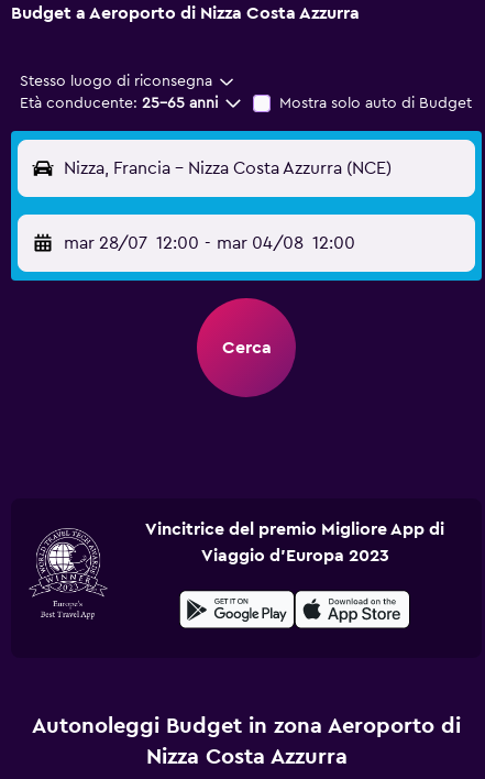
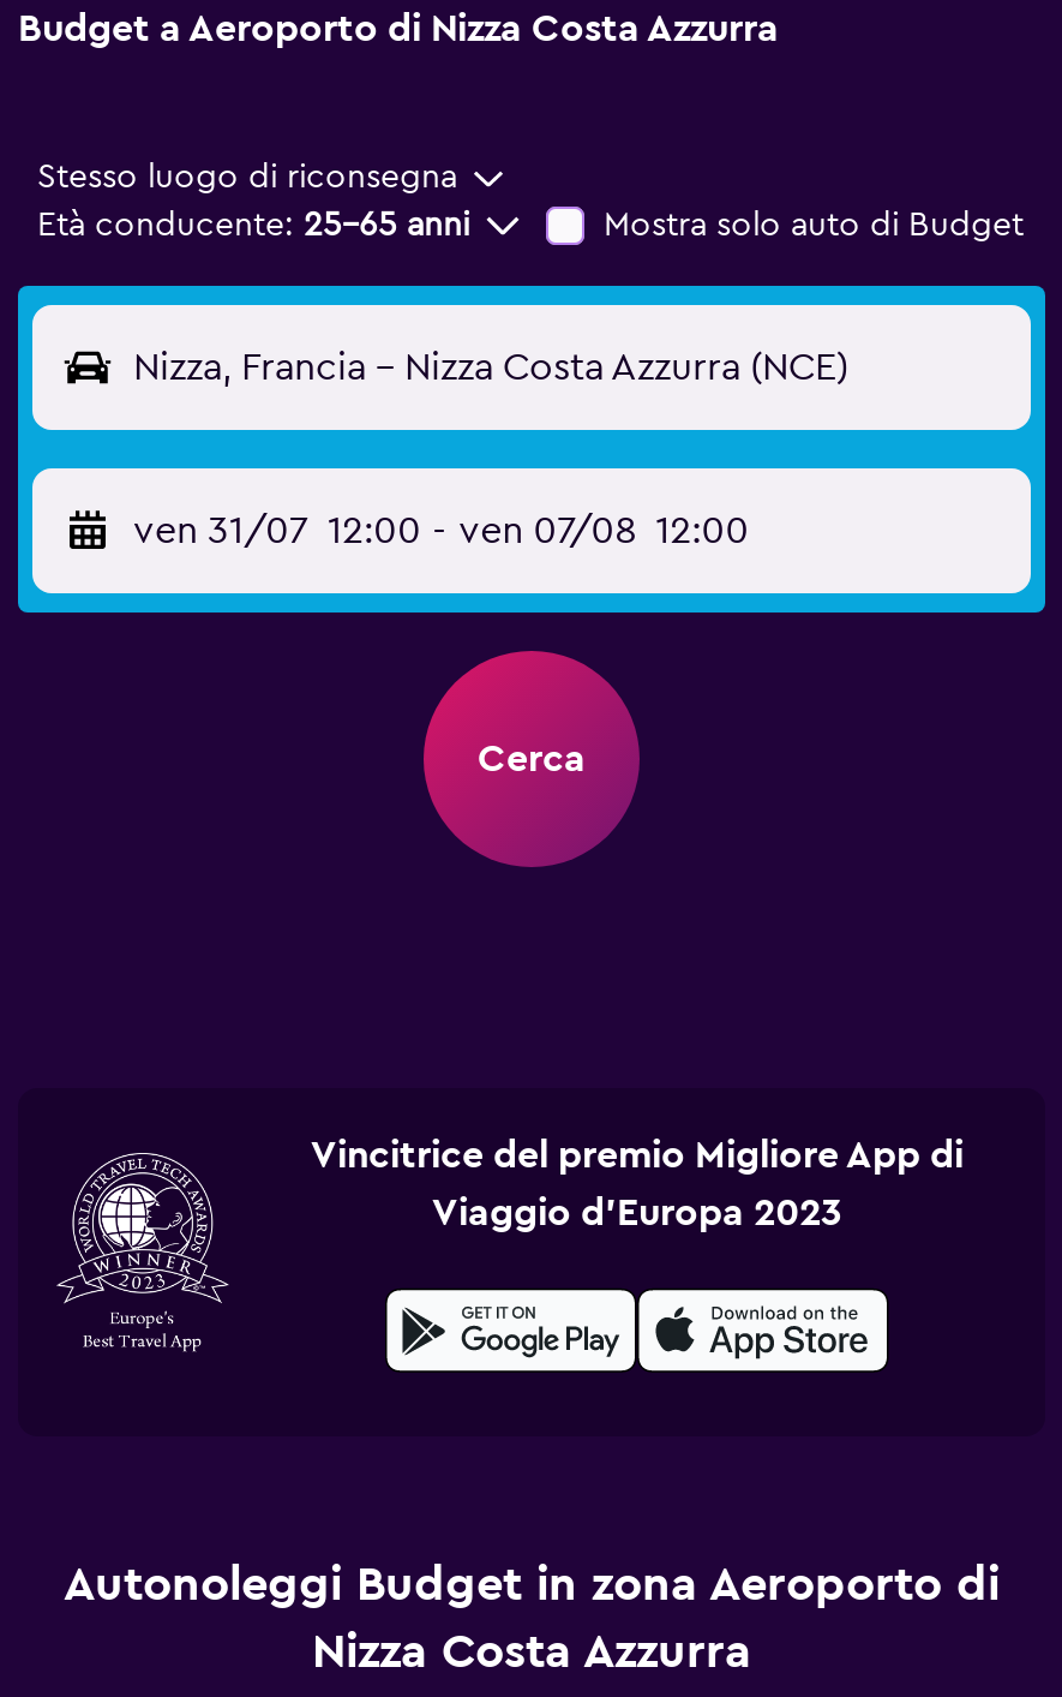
[64,234,355,252] mar 28/07 12:00 - mar 04/08 12:00 -> [133,512,749,550] ven 31/07 12:00 - ven 07/08 12:00

